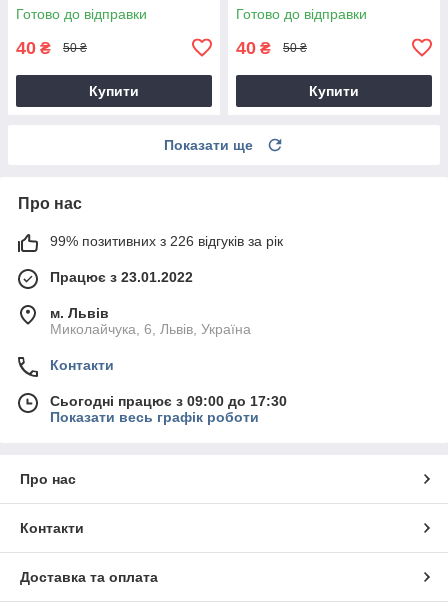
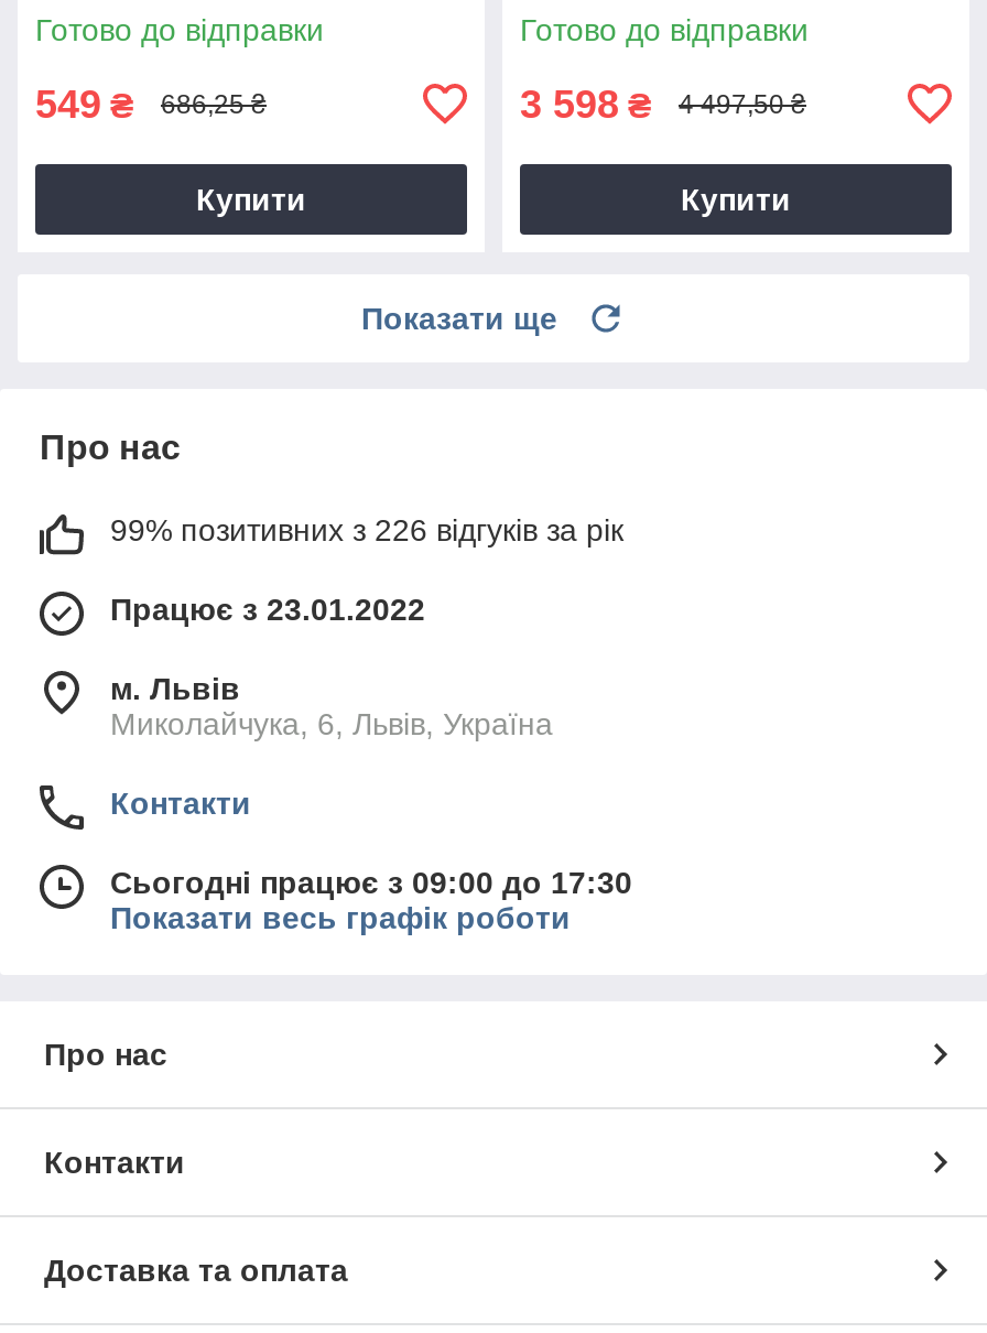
[16,38,51,58] 40 ₴ -> [35,82,134,126] 549 ₴
[63,41,87,55] 50 ₴ -> [161,90,267,121] 686,25 ₴
[236,38,271,58] 40 ₴ -> [520,82,652,126] 3 598 ₴
[283,41,307,55] 50 ₴ -> [679,90,806,121] 4 497,50 ₴

